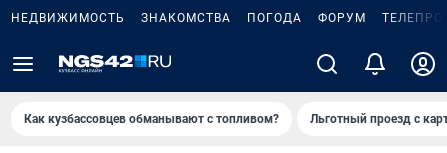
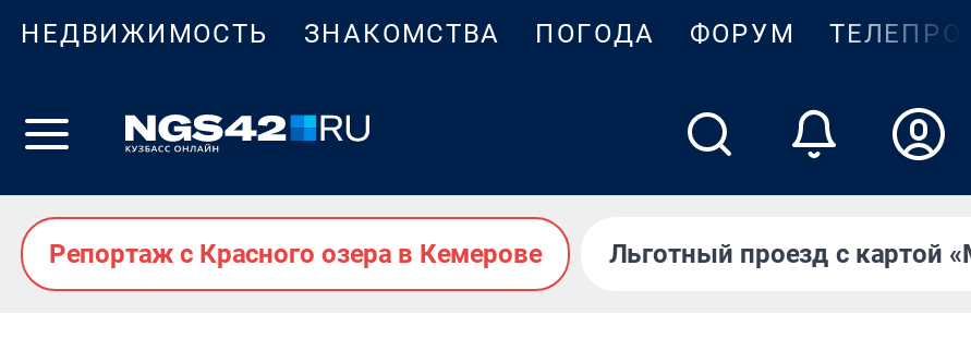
[24,112,279,126] Как кузбассовцев обманывают с топливом? -> [49,239,542,269] Репортаж с Красного озера в Кемерове

